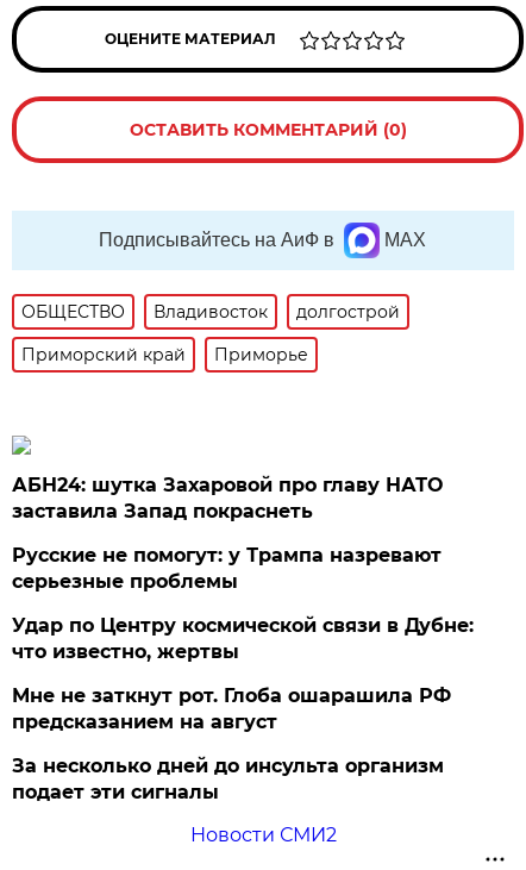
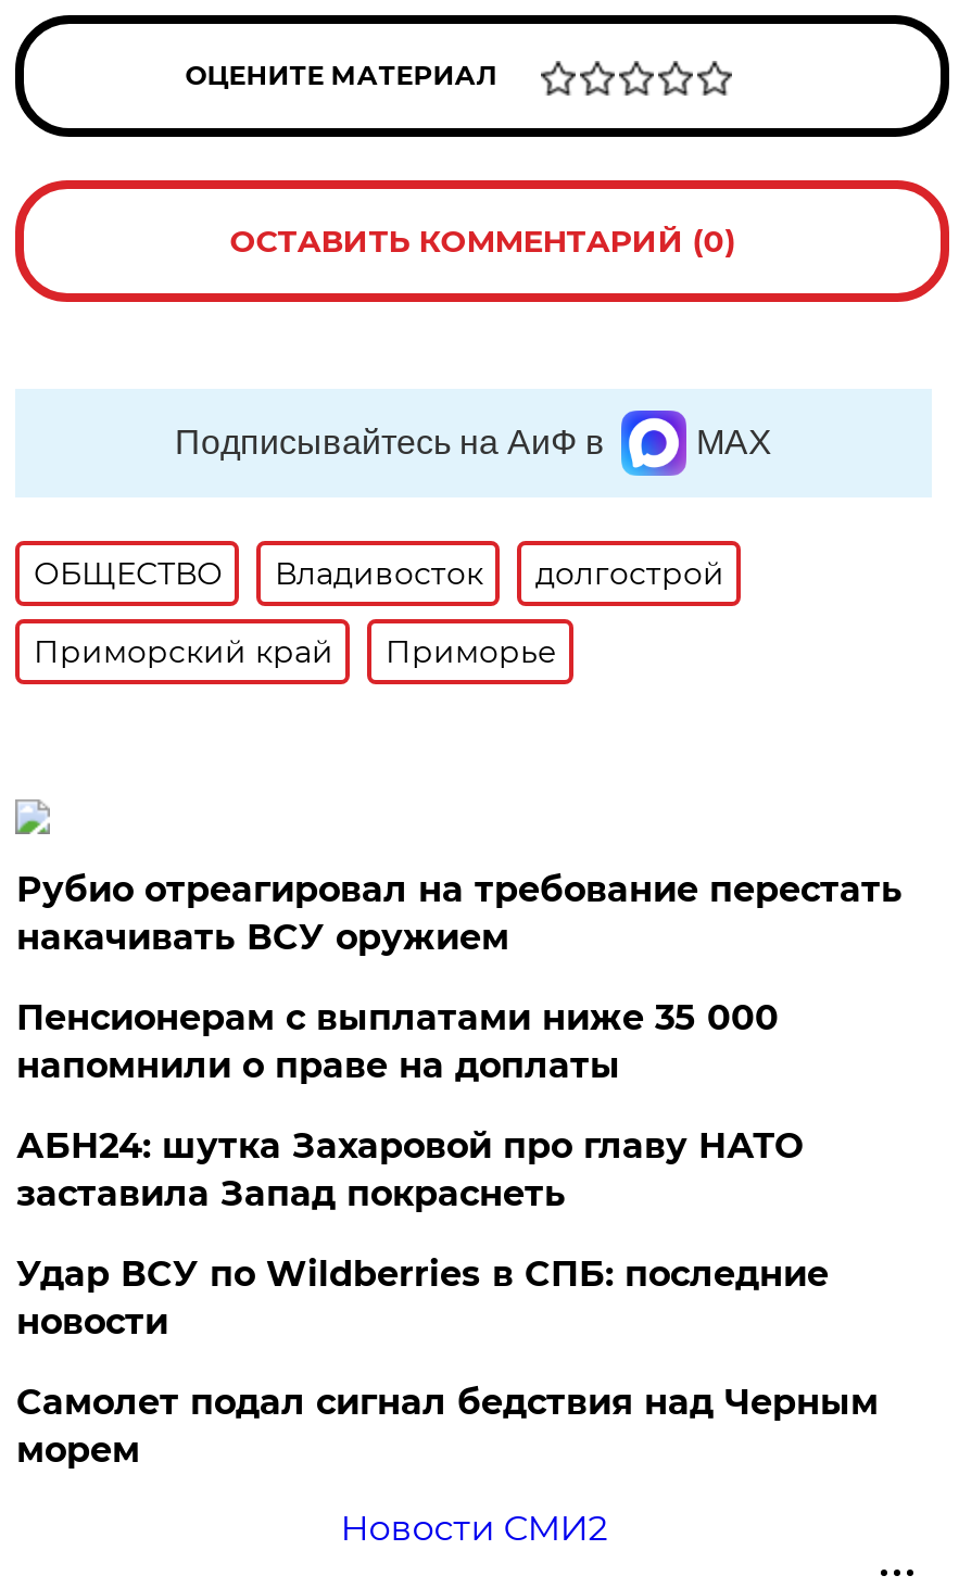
none -> [16,870,902,1087] Рубио отреагировал на требование перестать | накачивать ВСУ оружием | Пенсионерам с выплатами ниже 35 000 | напомнили о праве на доплаты
moved [12,474,443,523] -> [16,1126,802,1215]: АБН24: шутка Захаровой про главу НАТО | заставила Запад покраснеть
[12,544,474,804] Русские не помогут: у Трампа назревают | серьезные проблемы | Удар по Центру космической связи в Дубне: | что известно, жертвы | Мне не заткнут рот. Глоба ошарашила РФ | предсказанием на август | За несколько дней до инсульта организм | подает эти сигналы -> [16,1254,878,1471] Удар ВСУ по Wildberries в СПБ: последние | новости | Самолет подал сигнал бедствия над Черным | морем

